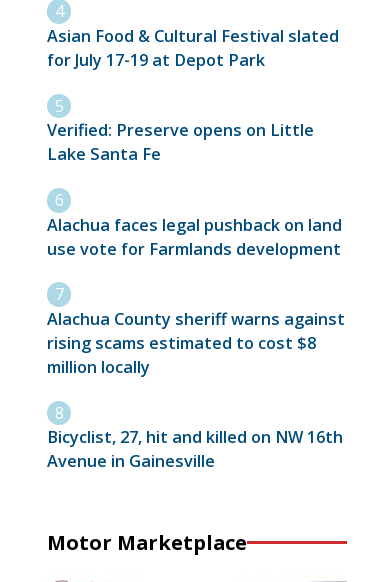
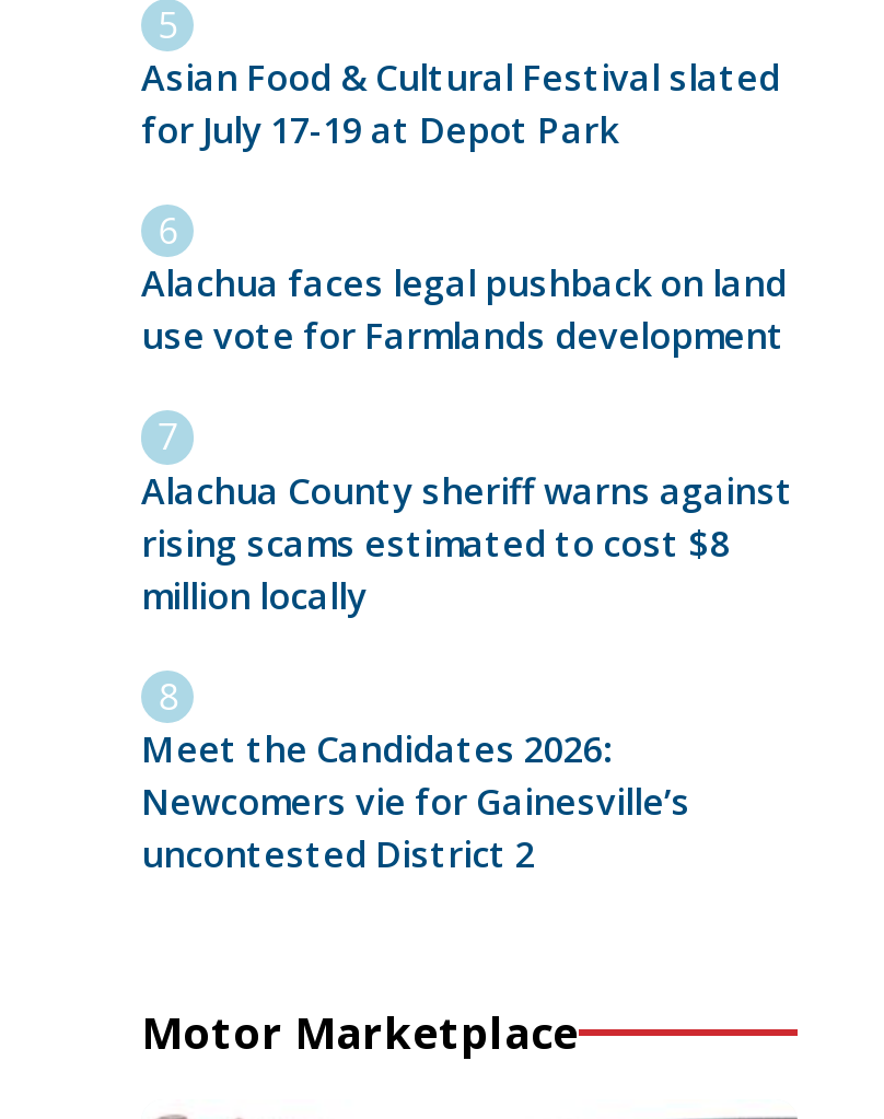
[47,119,314,165] Verified: Preserve opens on Little | Lake Santa Fe -> none
moved [47,213,345,378] -> [141,261,793,620]: Alachua faces legal pushback on land | use vote for Farmlands development | Alachua County sheriff warns against | rising scams estimated to cost $8 | million locally
[47,426,343,472] Bicyclist, 27, hit and killed on NW 16th | Avenue in Gainesville -> [141,726,690,879] Meet the Candidates 2026: | Newcomers vie for Gainesville’s | uncontested District 2

